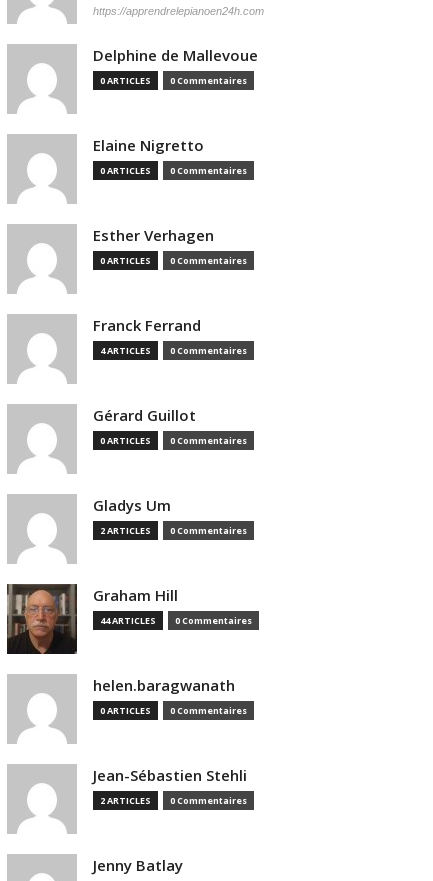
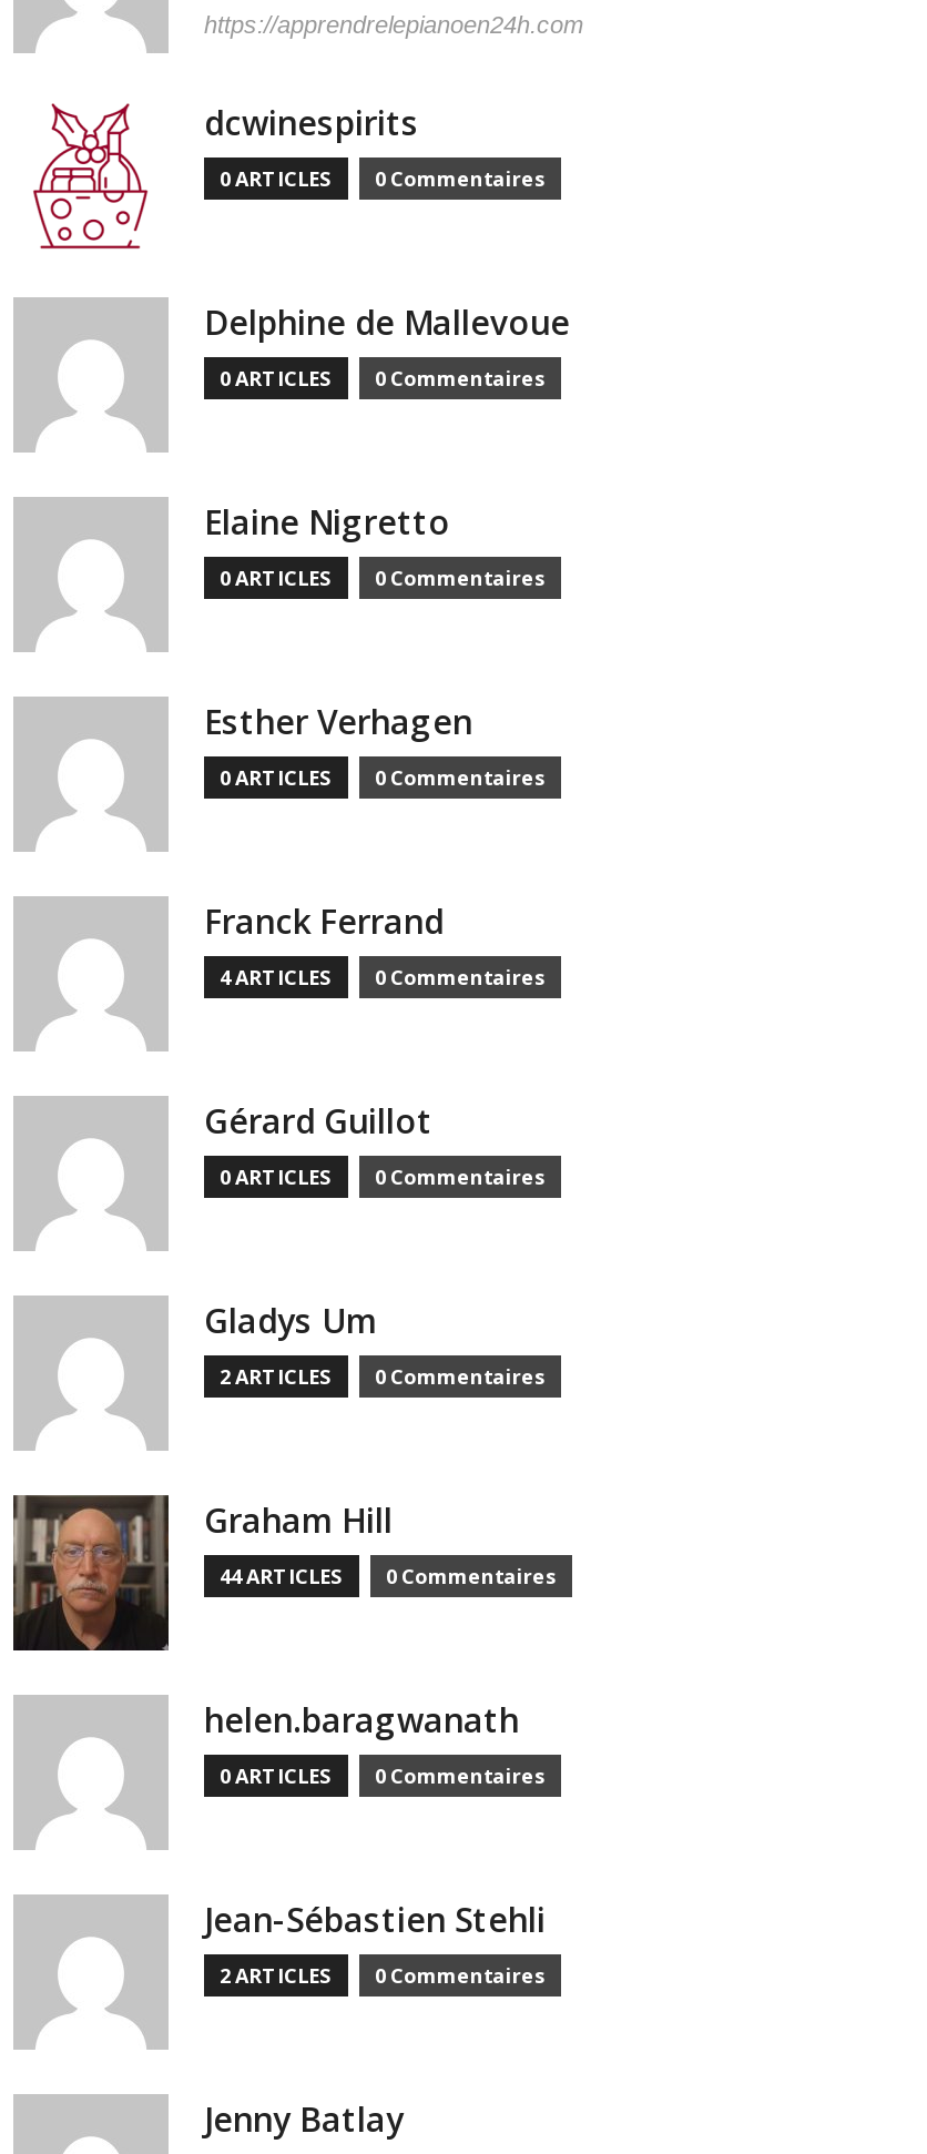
none -> [16,100,546,251] [image] | dcwinespirits | 0 ARTICLES | 0 Commentaires

